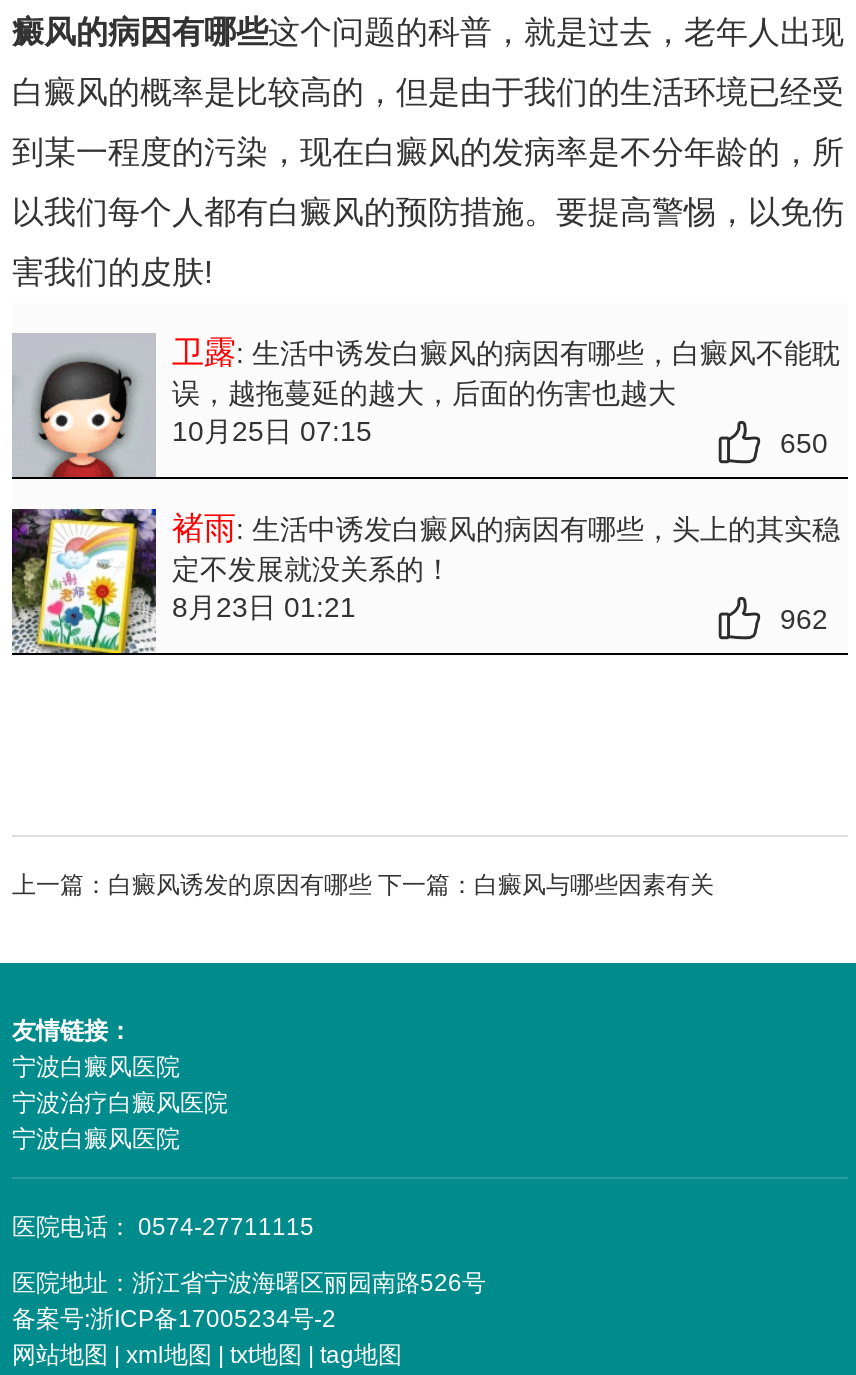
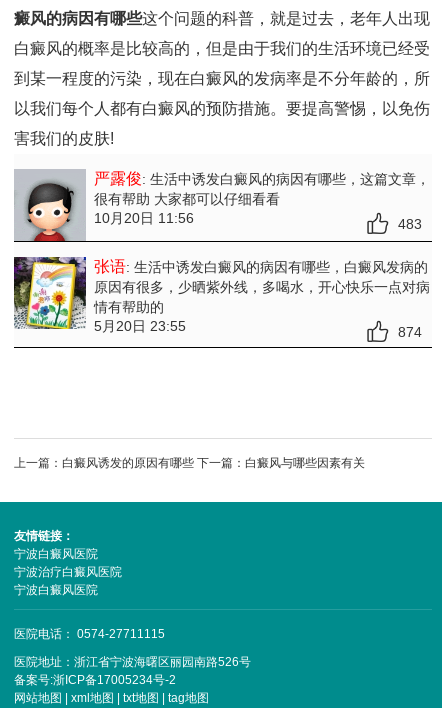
[172,334,840,458] 卫露: 生活中诱发白癜风的病因有哪些，白癜风不能耽 | 误，越拖蔓延的越大，后面的伤害也越大 | 10月25日 07:15 | 650 -> [94,170,430,232] 严露俊: 生活中诱发白癜风的病因有哪些，这篇文章， | 很有帮助 大家都可以仔细看看 | 10月20日 11:56 | 483
[172,510,840,634] 褚雨: 生活中诱发白癜风的病因有哪些，头上的其实稳 | 定不发展就没关系的！ | 8月23日 01:21 | 962 -> [94,258,430,340] 张语: 生活中诱发白癜风的病因有哪些，白癜风发病的 | 原因有很多，少晒紫外线，多喝水，开心快乐一点对病 | 情有帮助的 | 5月20日 23:55 | 874

